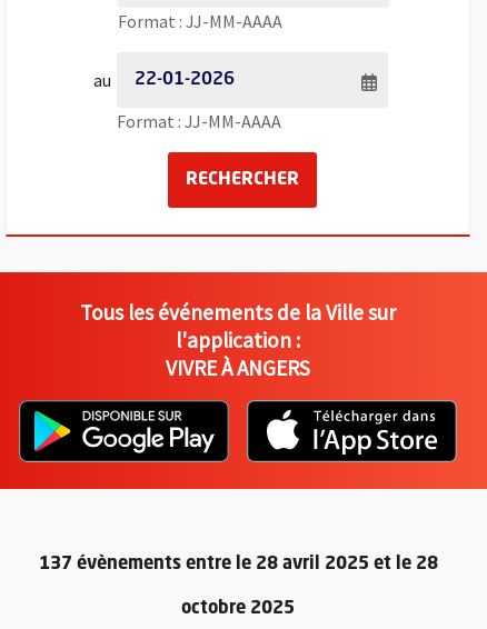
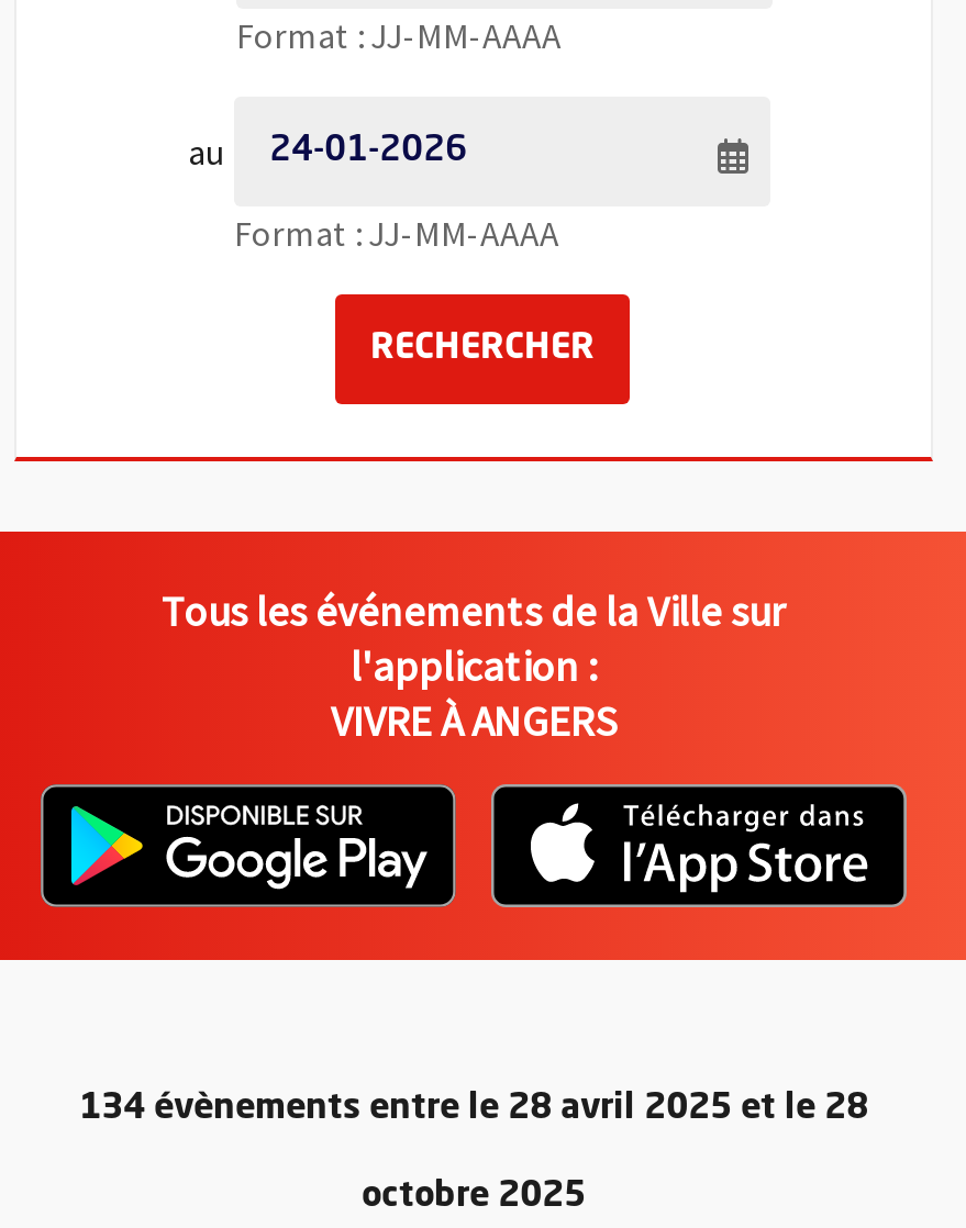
[38,556,438,574] 137 évènements entre le 28 avril 2025 et le 28 -> [79,1093,868,1128] 134 évènements entre le 28 avril 2025 et le 28

